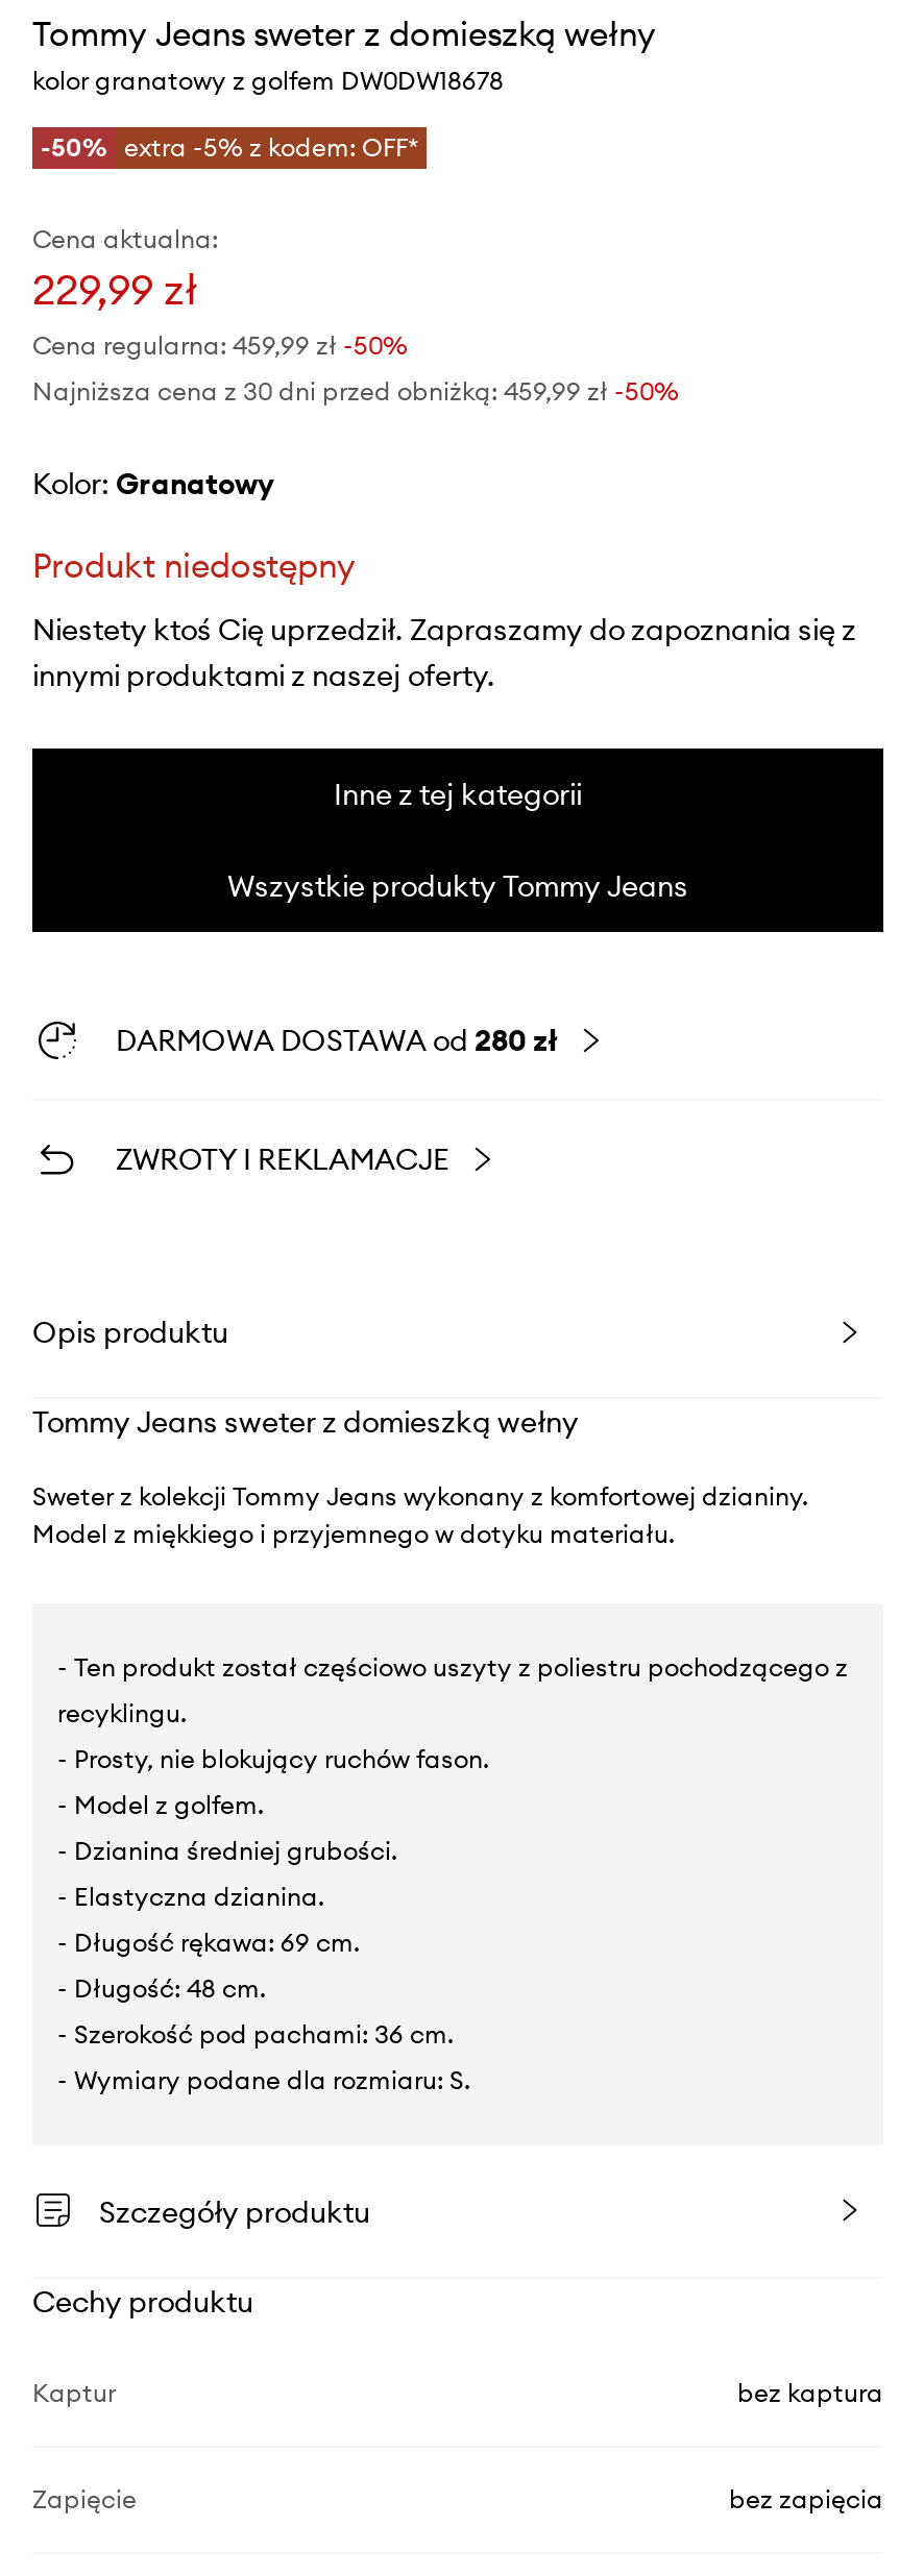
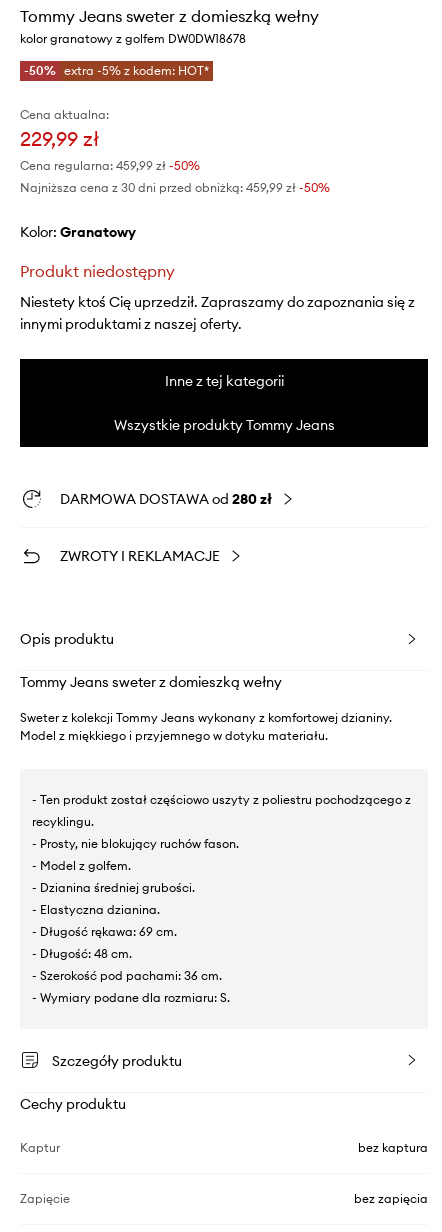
[41,132,418,163] -50% extra -5% z kodem: OFF* -> [24,63,209,78] -50% extra -5% z kodem: HOT*

